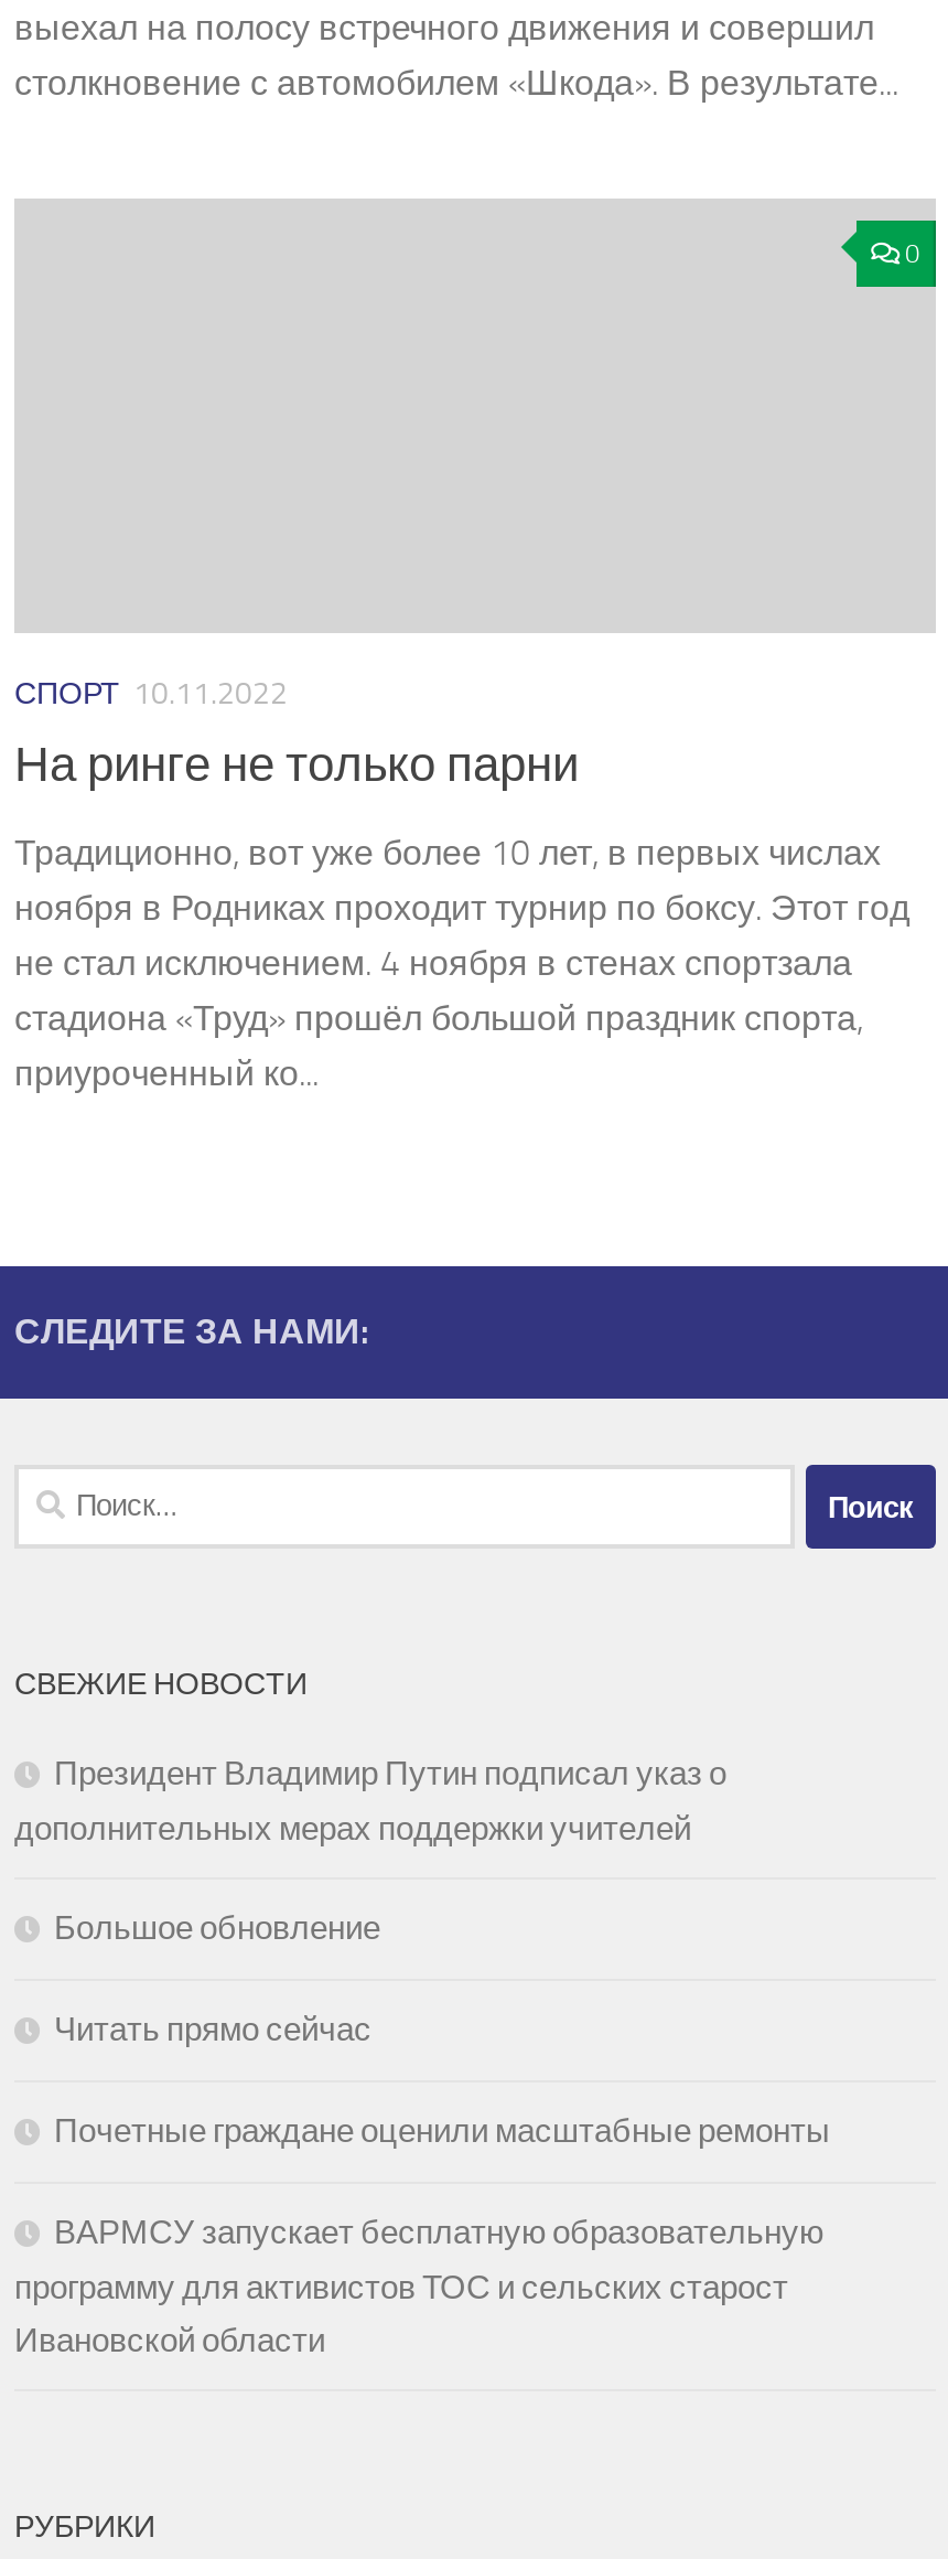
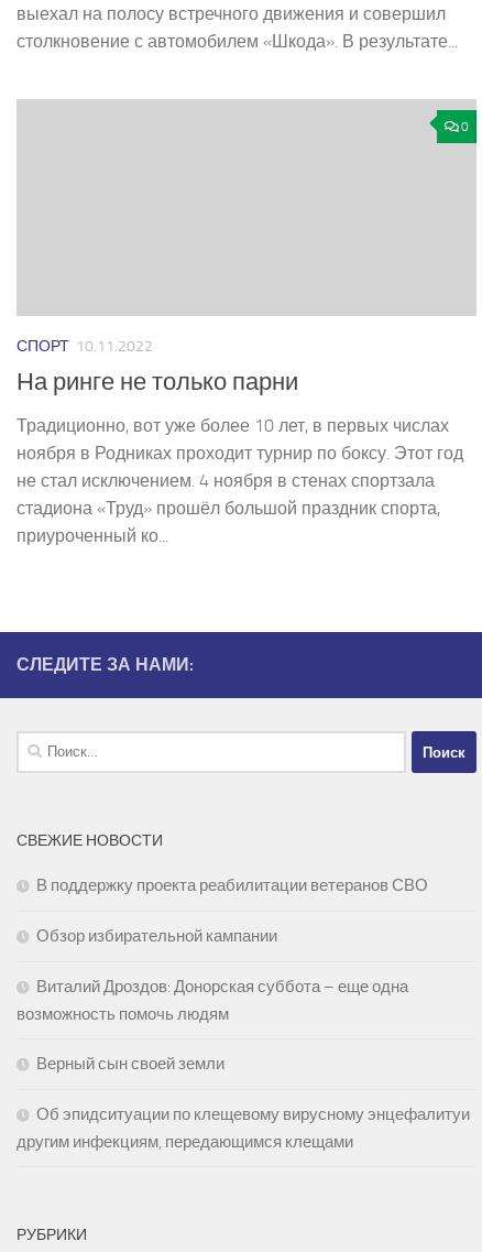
[14,1755,726,1850] Президент Владимир Путин подписал указ о | дополнительных мерах поддержки учителей -> [36,876,428,896] В поддержку проекта реабилитации ветеранов СВО
[54,1909,380,1949] Большое обновление -> [36,927,277,946] Обзор избирательной кампании
[54,2011,371,2050] Читать прямо сейчас -> [17,977,408,1025] Виталий Дроздов: Донорская суббота – еще одна | возможность помочь людям
[54,2112,830,2152] Почетные граждане оценили масштабные ремонты -> [36,1054,224,1074] Верный сын своей земли
[14,2214,823,2361] ВАРМСУ запускает бесплатную образовательную | программу для активистов ТОС и сельских старост | Ивановской области -> [17,1105,470,1152] Об эпидситуации по клещевому вирусному энцефалитуи | другим инфекциям, передающимся клещами

